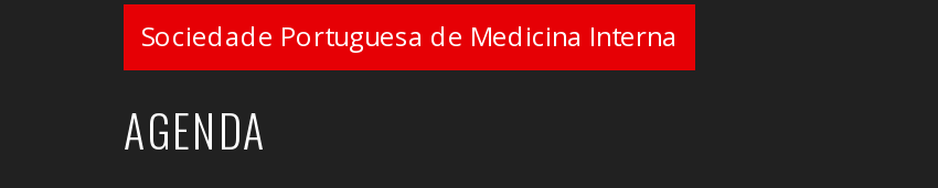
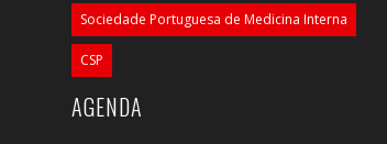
none -> [80,50,103,69] CSP

